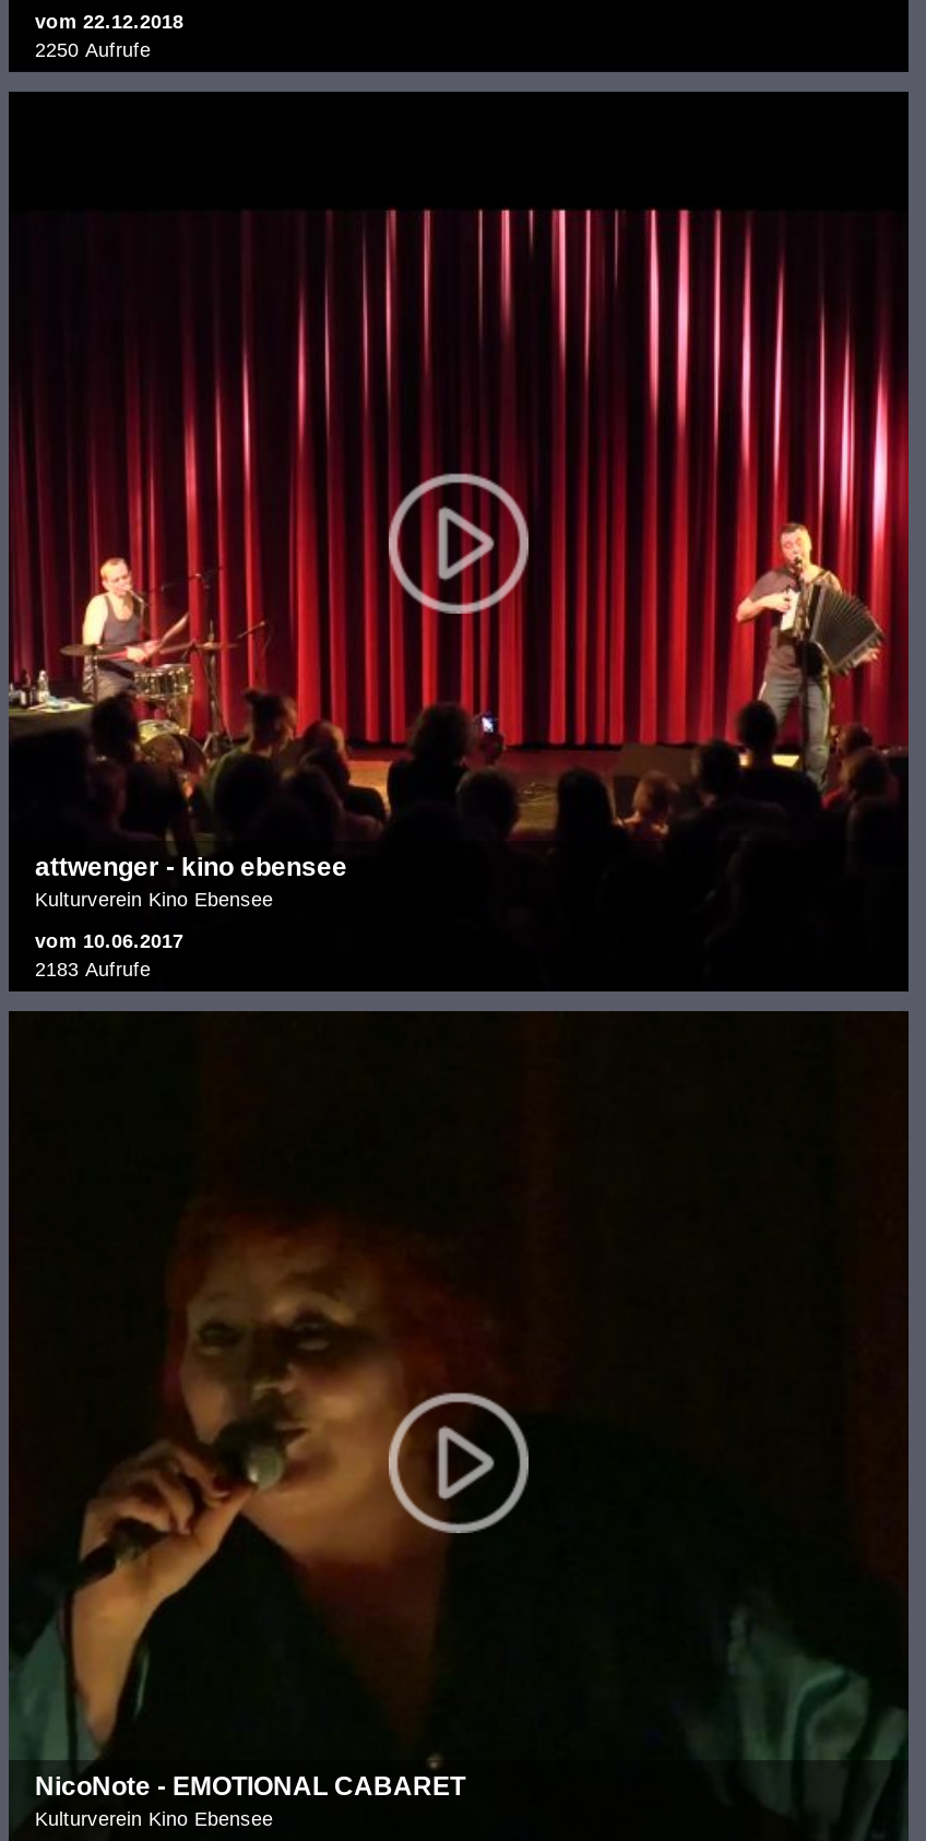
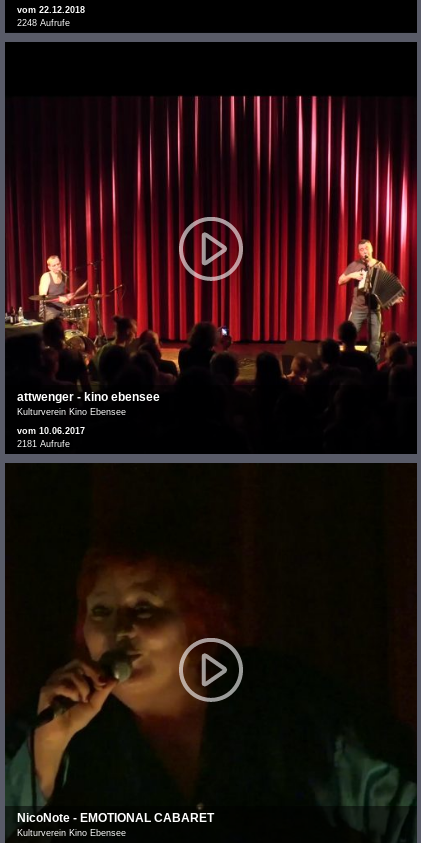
[35,40,151,62] 2250 Aufrufe -> [17,18,70,28] 2248 Aufrufe
[35,959,151,981] 2183 Aufrufe -> [17,439,70,449] 2181 Aufrufe

